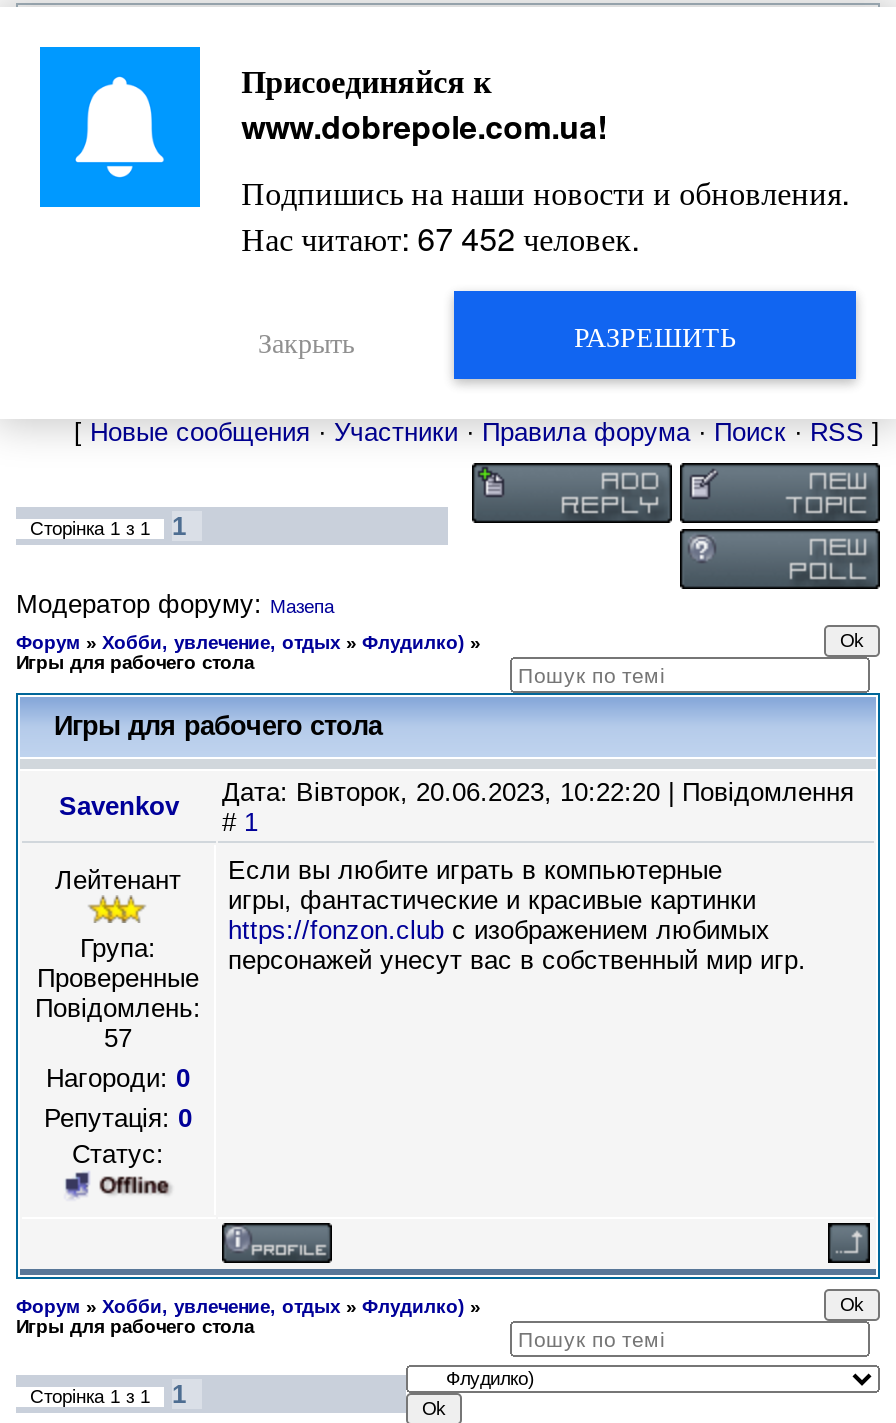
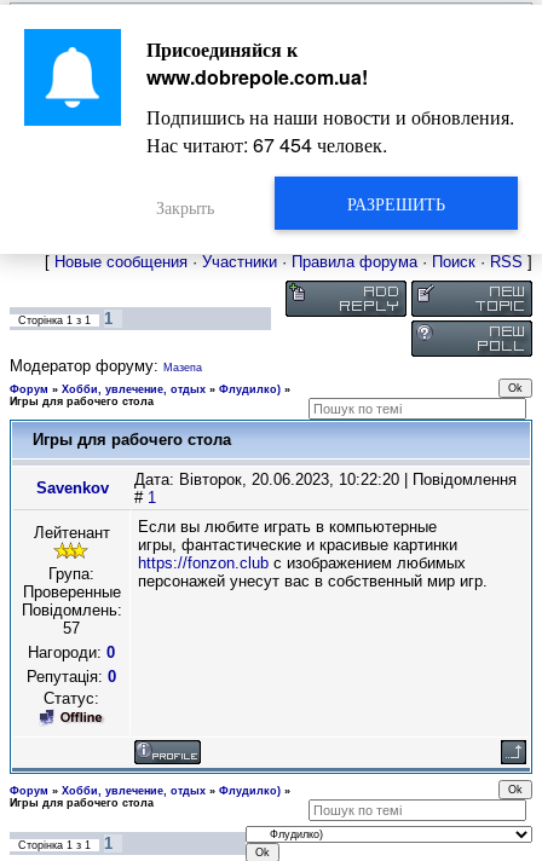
[241,215,639,261] Нас читают: 67 452 человек. -> [146,131,387,158] Нас читают: 67 454 человек.

